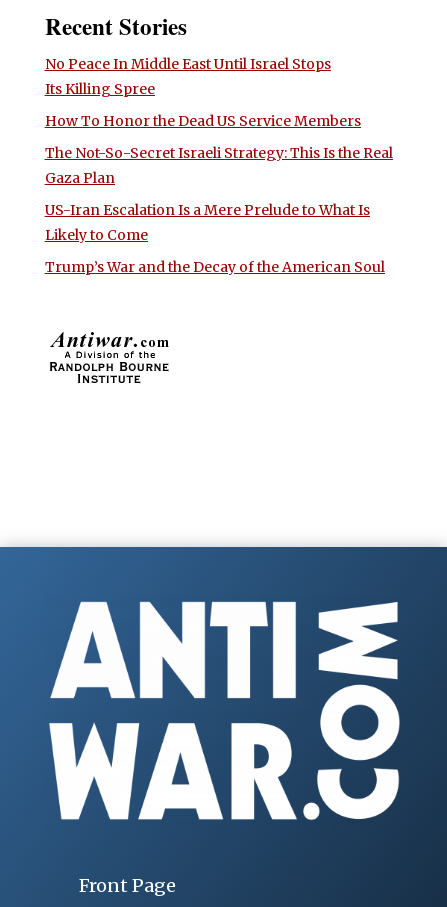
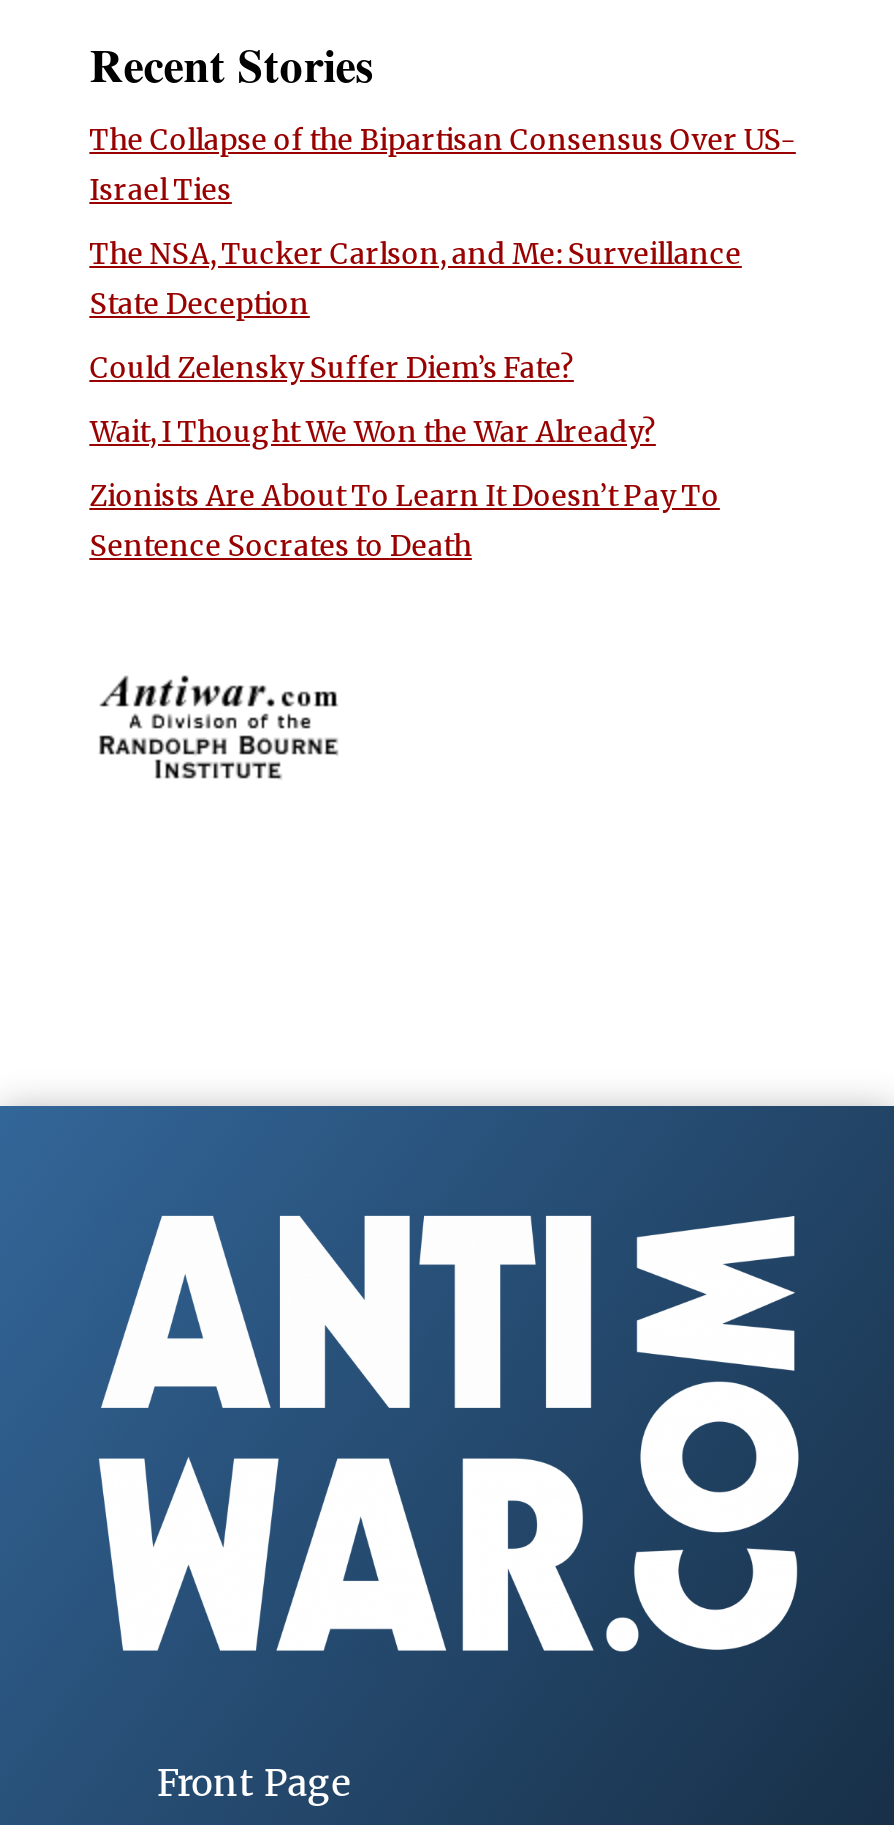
[45,55,331,98] No Peace In Middle East Until Israel Stops | Its Killing Spree -> [90,121,796,207] The Collapse of the Bipartisan Consensus Over US- | Israel Ties
[45,112,361,130] How To Honor the Dead US Service Members -> [90,235,742,321] The NSA, Tucker Carlson, and Me: Surveillance | State Deception
[45,144,393,187] The Not-So-Secret Israeli Strategy: This Is the Real | Gaza Plan -> [90,349,574,385] Could Zelensky Suffer Diem’s Fate?
[45,201,370,244] US-Iran Escalation Is a Mere Prelude to What Is | Likely to Come -> [90,413,656,449] Wait, I Thought We Won the War Already?
[45,258,385,276] Trump’s War and the Decay of the American Soul -> [90,477,720,563] Zionists Are About To Learn It Doesn’t Pay To | Sentence Socrates to Death

